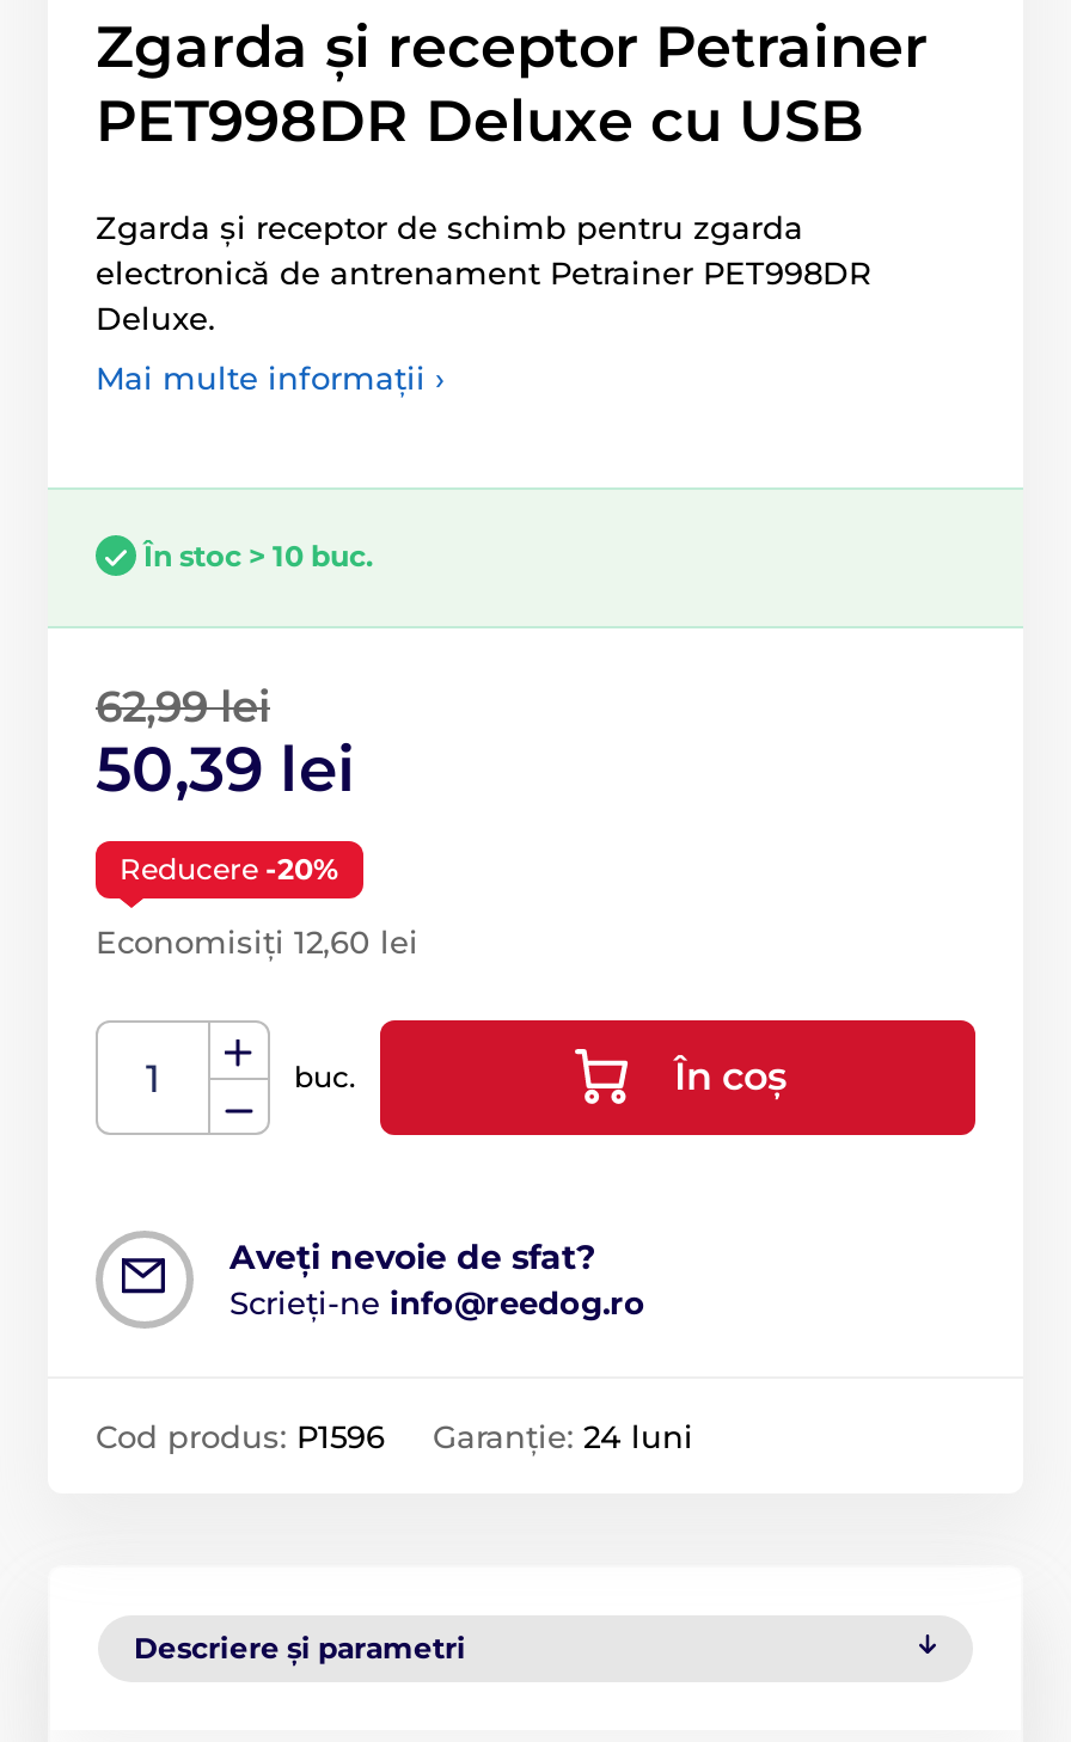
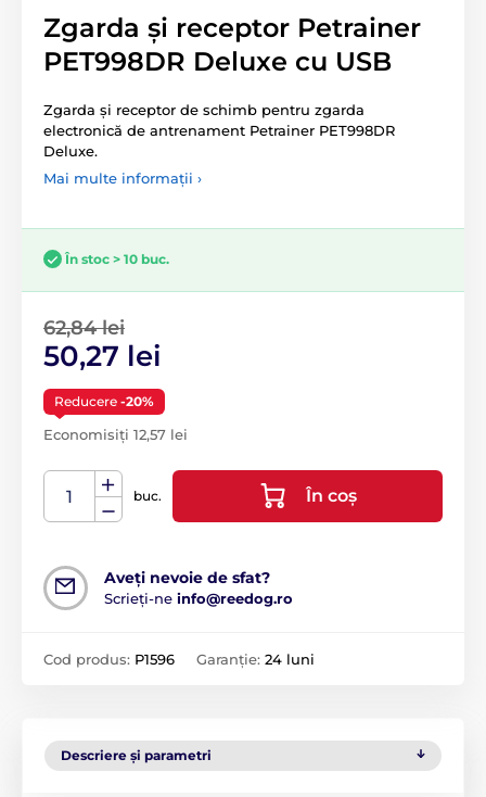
[96,681,270,733] 62,99 lei -> [43,316,125,340] 62,84 lei
[96,731,356,807] 50,39 lei -> [43,339,162,373] 50,27 lei
[96,922,418,960] Economisiți 12,60 lei -> [43,426,188,443] Economisiți 12,57 lei

